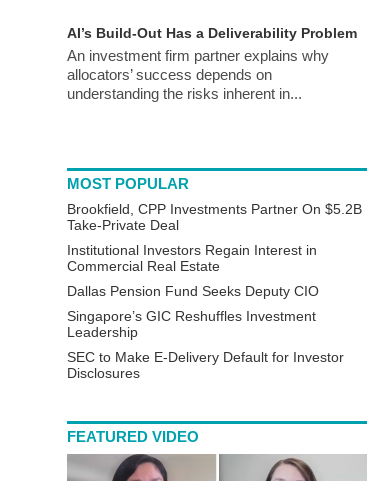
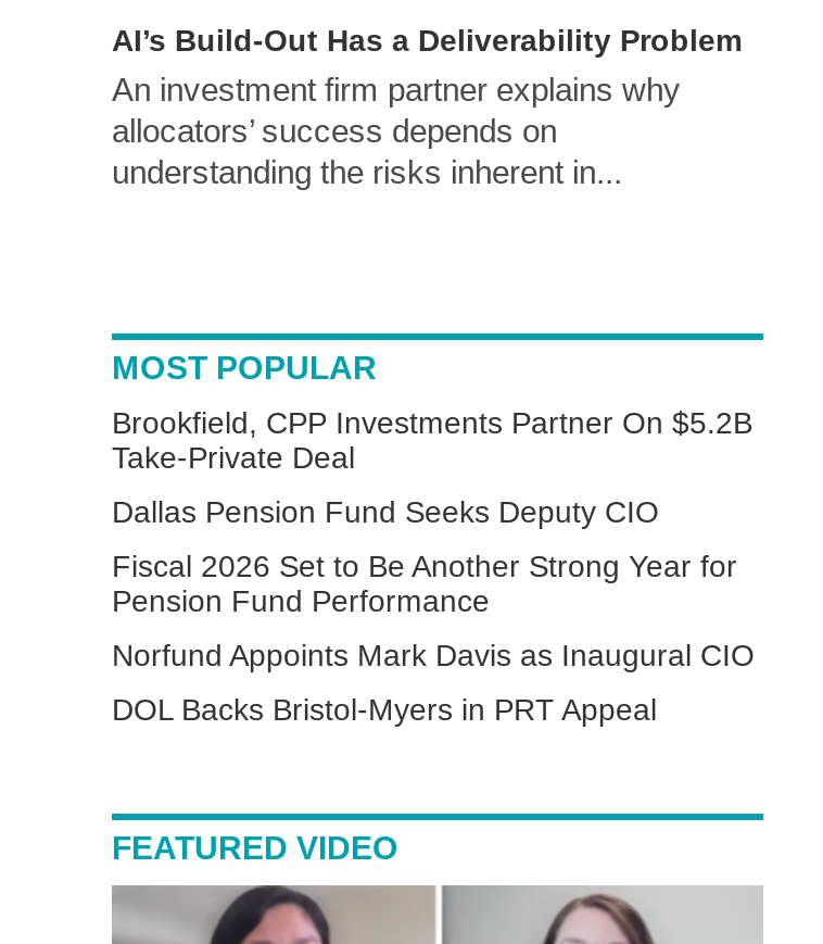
[67,242,317,274] Institutional Investors Regain Interest in | Commercial Real Estate -> none
[67,308,344,381] Singapore’s GIC Reshuffles Investment | Leadership | SEC to Make E-Delivery Default for Investor | Disclosures -> [112,549,755,727] Fiscal 2026 Set to Be Another Strong Year for | Pension Fund Performance | Norfund Appoints Mark Davis as Inaugural CIO | DOL Backs Bristol-Myers in PRT Appeal

